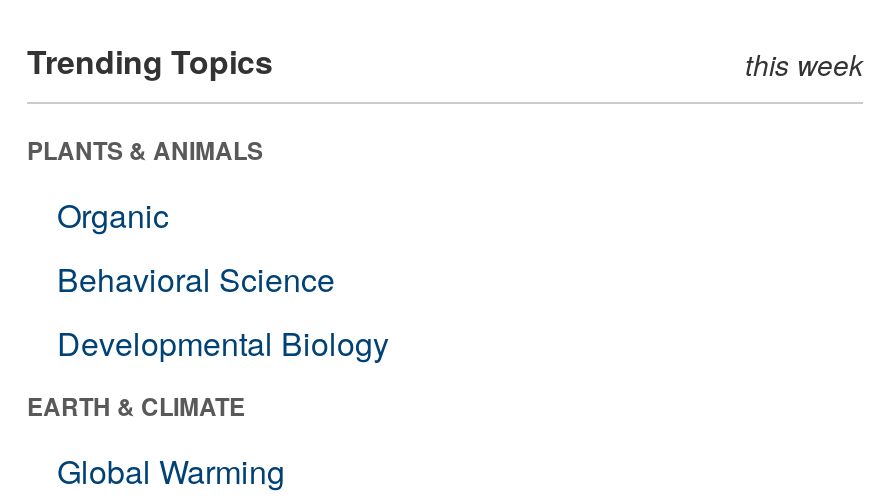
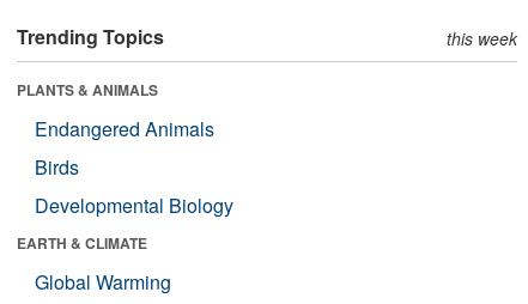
[57,192,335,302] Organic | Behavioral Science -> [35,115,214,180] Endangered Animals | Birds

